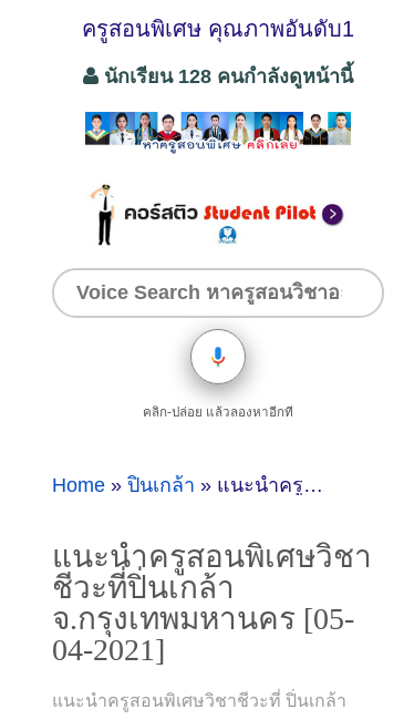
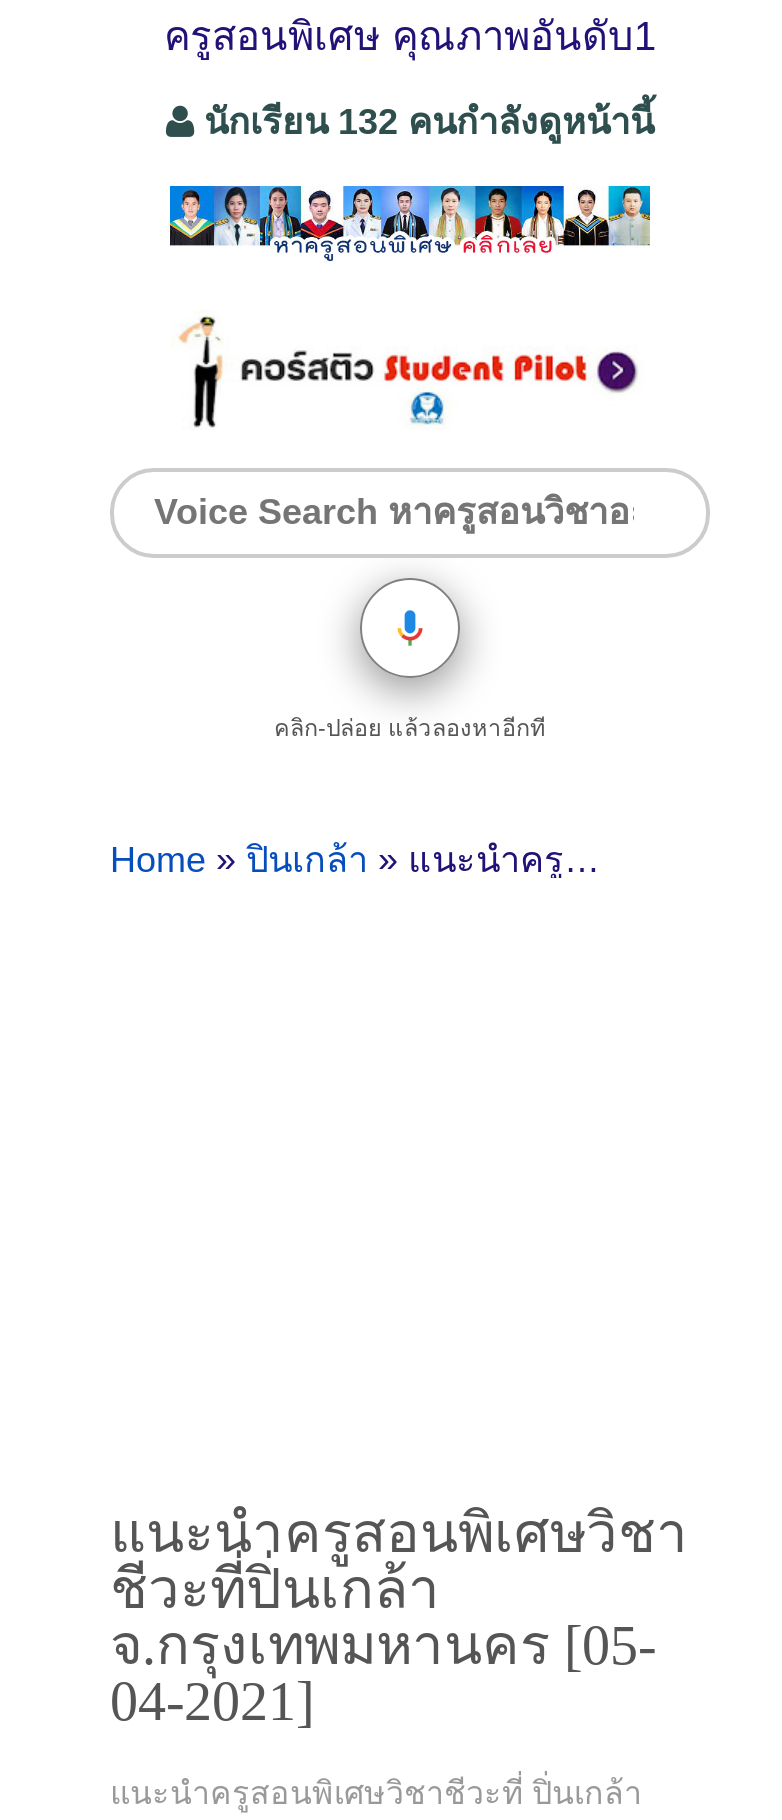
[99,65,353,88] นักเรียน 128 คนกำลังดูหน้านี้ -> [194,102,654,142] นักเรียน 132 คนกำลังดูหน้านี้

